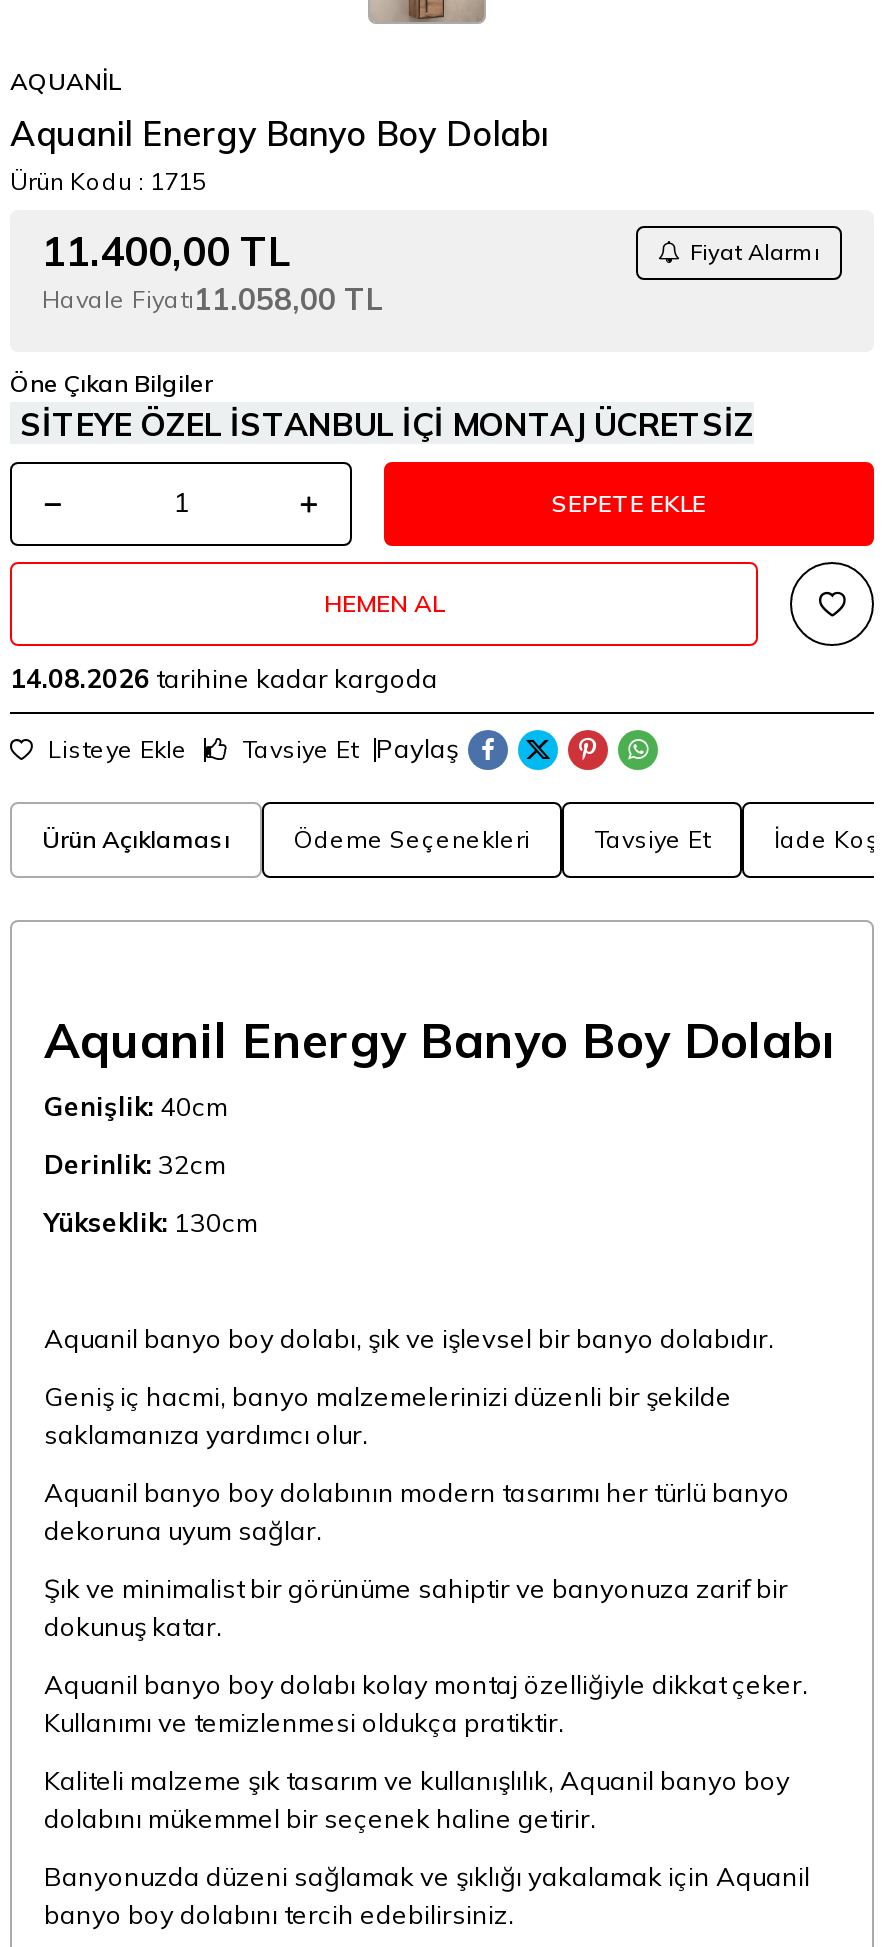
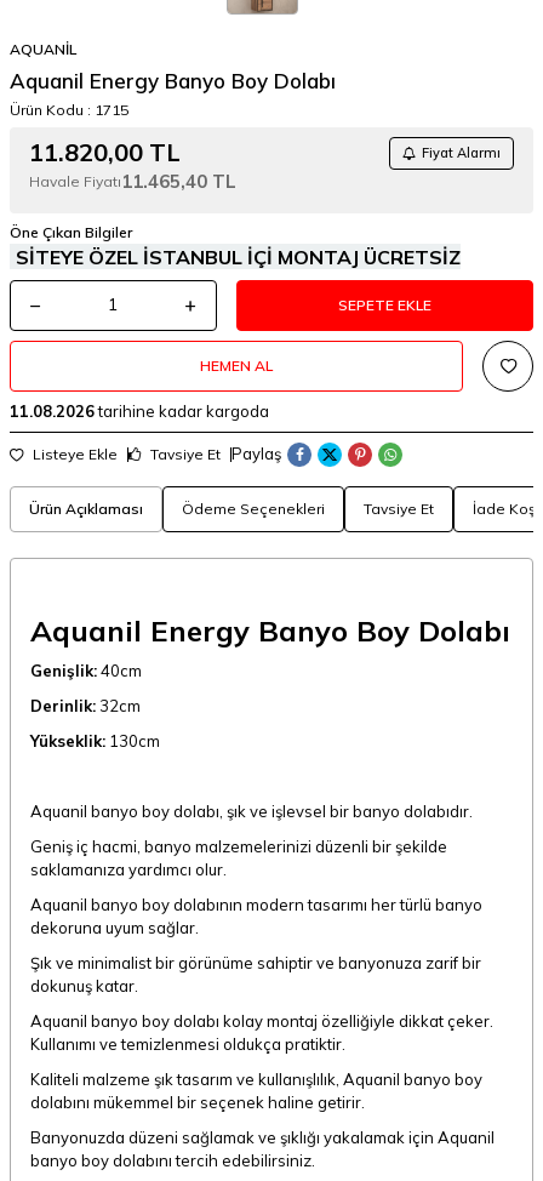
[42,226,292,276] 11.400,00 TL -> [29,137,181,167] 11.820,00 TL
[42,279,384,317] Havale Fiyatı11.058,00 TL -> [29,169,236,192] Havale Fiyatı11.465,40 TL
[10,661,438,693] 14.08.2026 tarihine kadar kargoda -> [10,401,269,420] 11.08.2026 tarihine kadar kargoda

